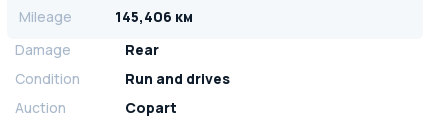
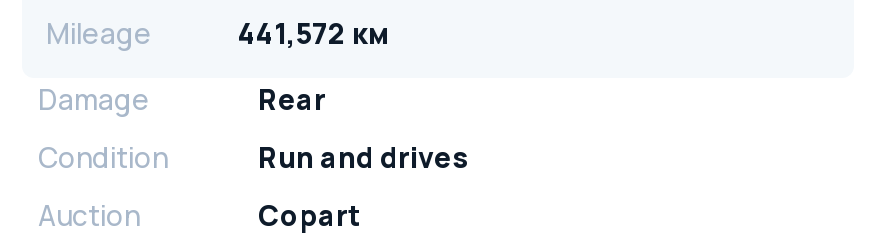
[115,7,193,26] 145,406 км -> [238,14,388,52] 441,572 км

